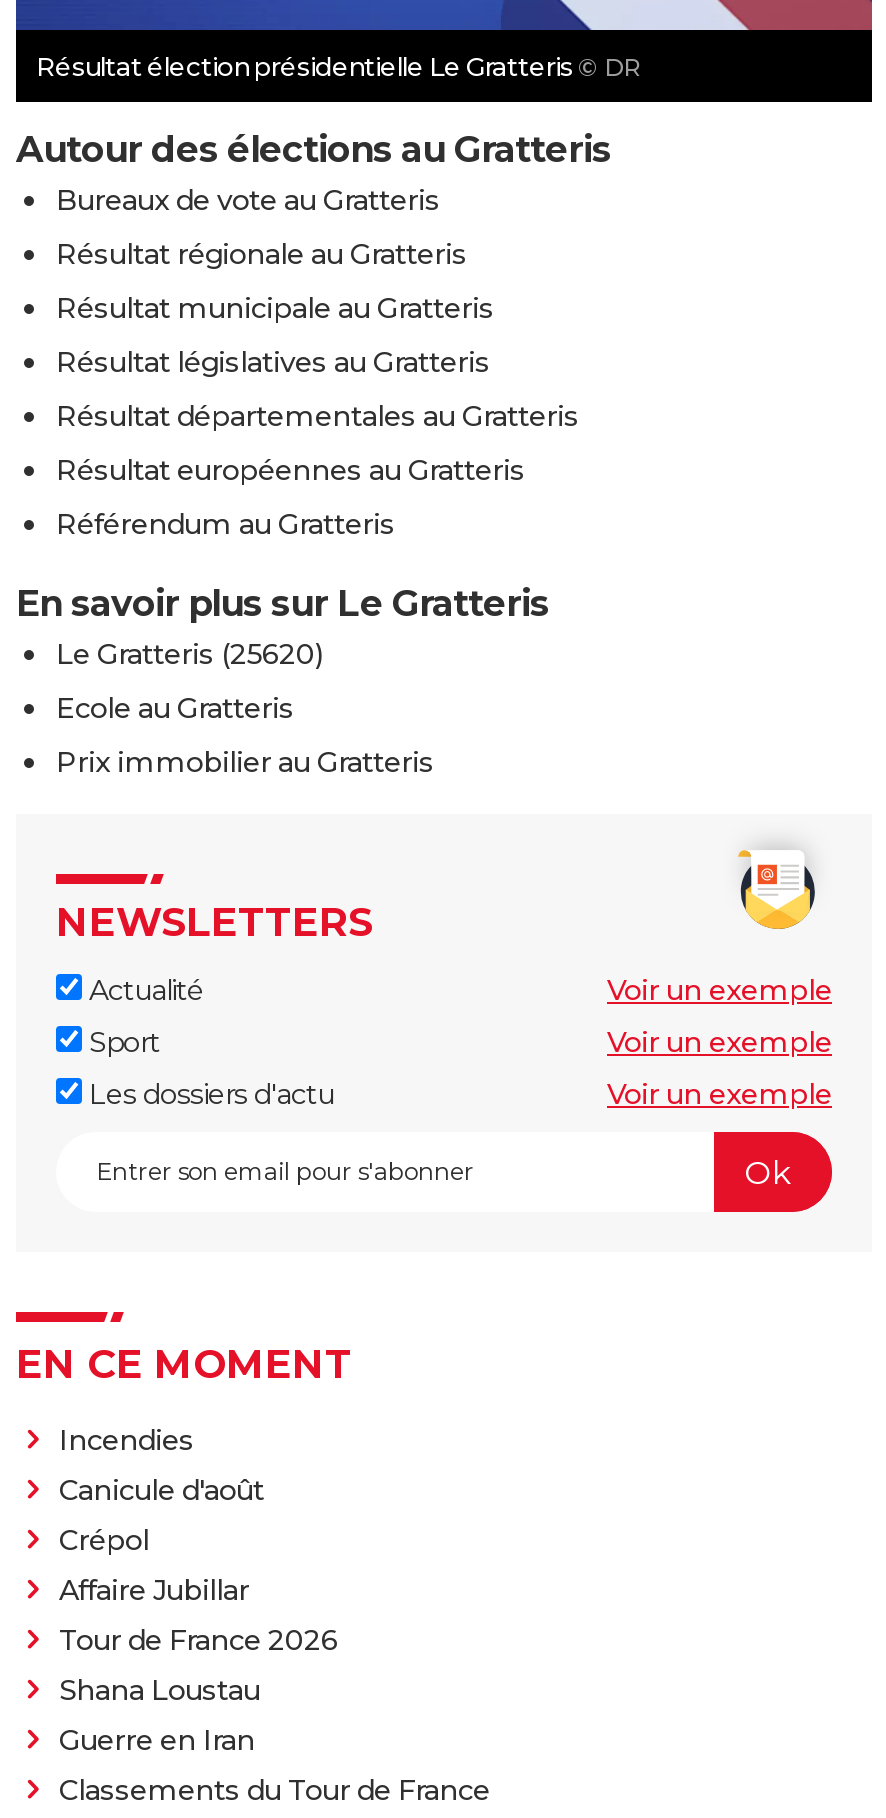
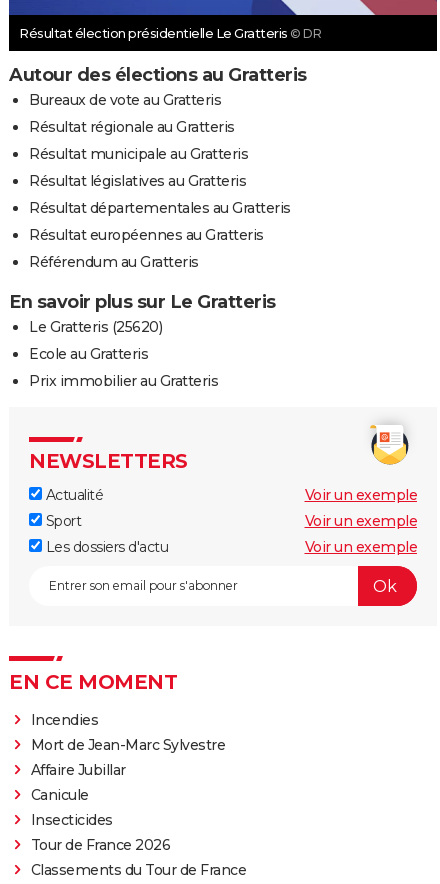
[59,1473,264,1559] Canicule d'août | Crépol -> [30,736,225,754] Mort de Jean-Marc Sylvestre
none -> [30,786,112,829] Canicule | Insecticides
moved [59,1623,338,1659] -> [30,836,170,854]: Tour de France 2026
[59,1673,260,1759] Shana Loustau | Guerre en Iran -> none

